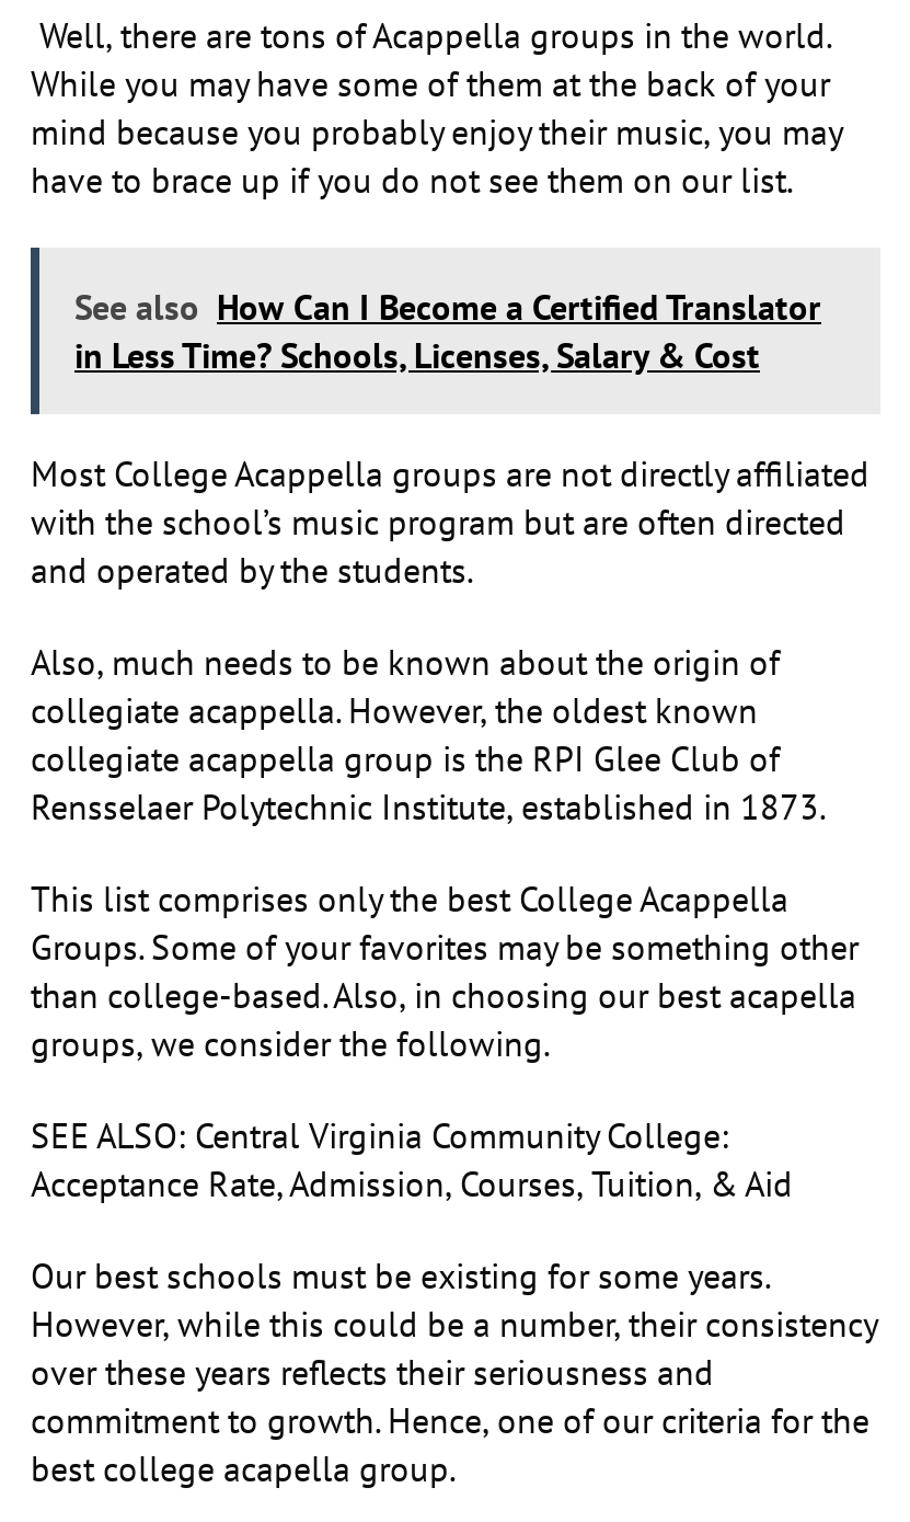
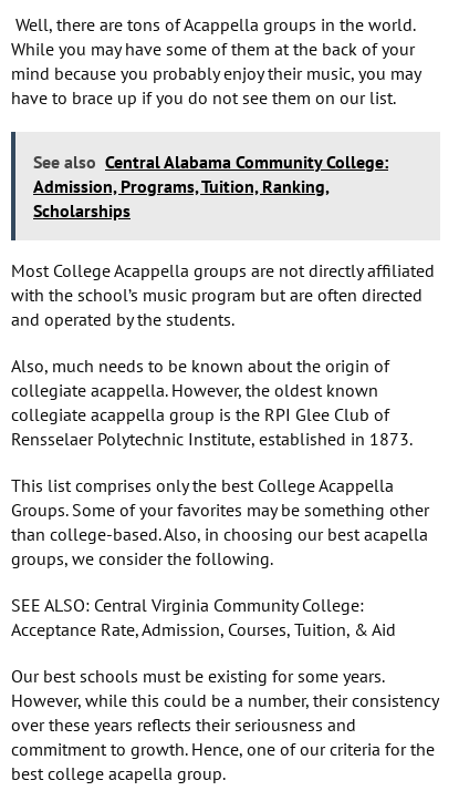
[74,285,821,377] See also How Can I Become a Certified Translator | in Less Time? Schools, Licenses, Salary & Cost -> [33,151,388,222] See also Central Alabama Community College: | Admission, Programs, Tuition, Ranking, | Scholarships

